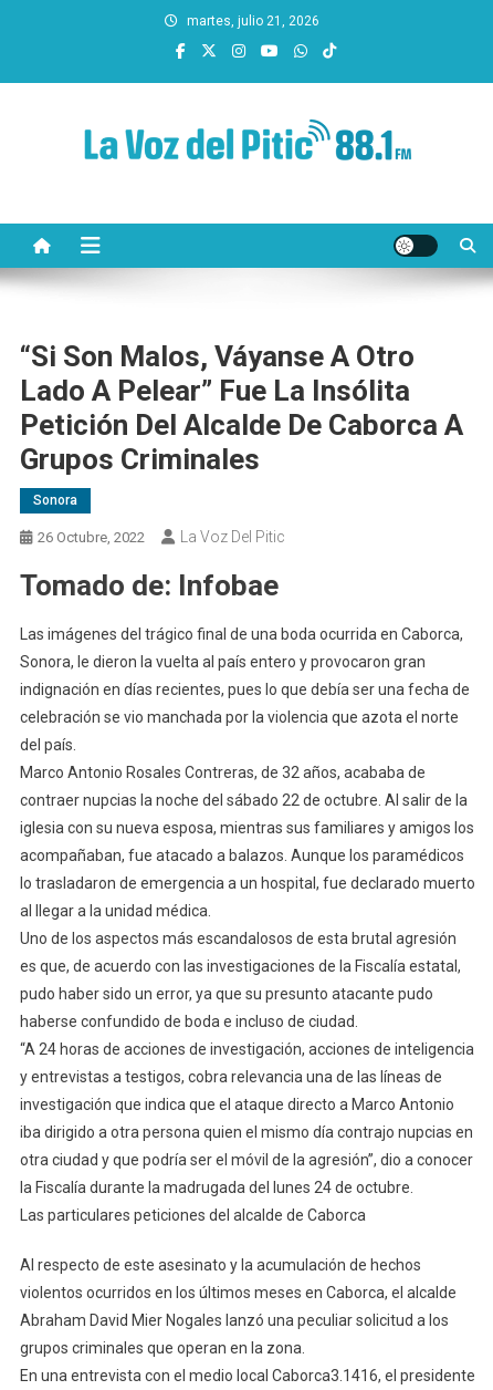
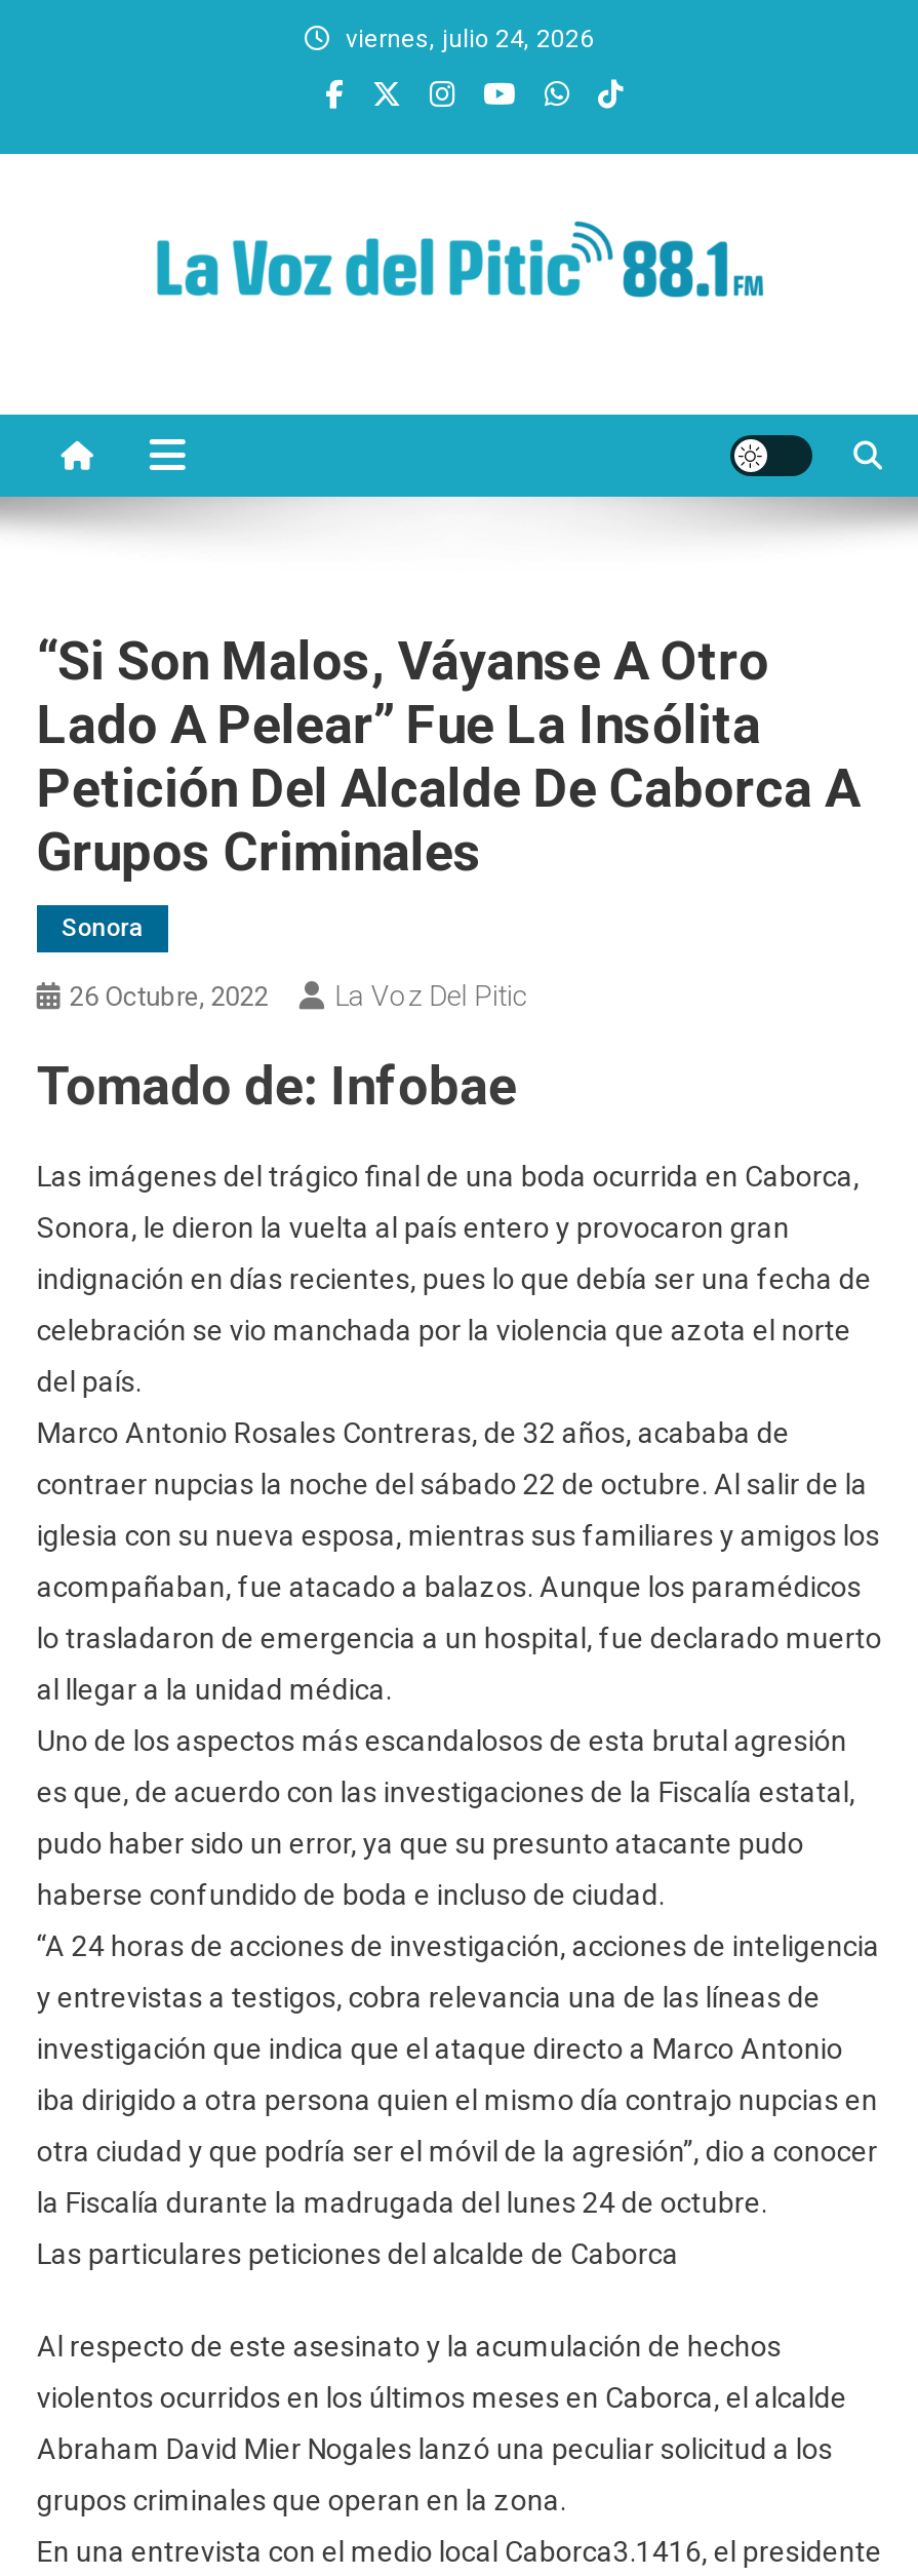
[187,13,319,29] martes, julio 21, 2026 -> [346,25,594,53] viernes, julio 24, 2026

